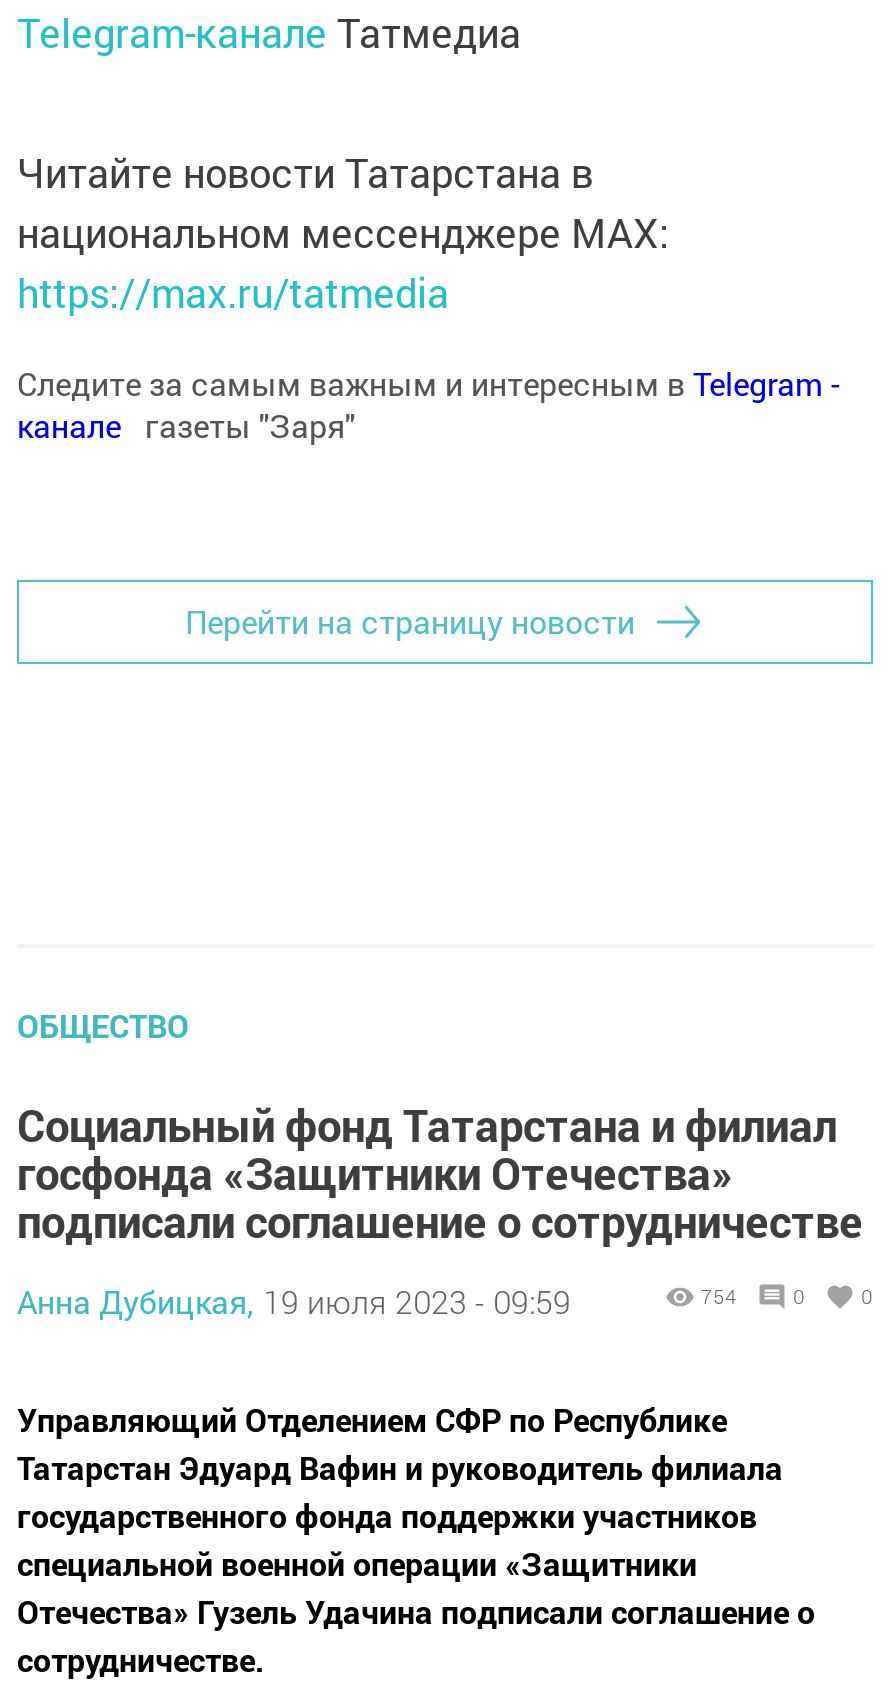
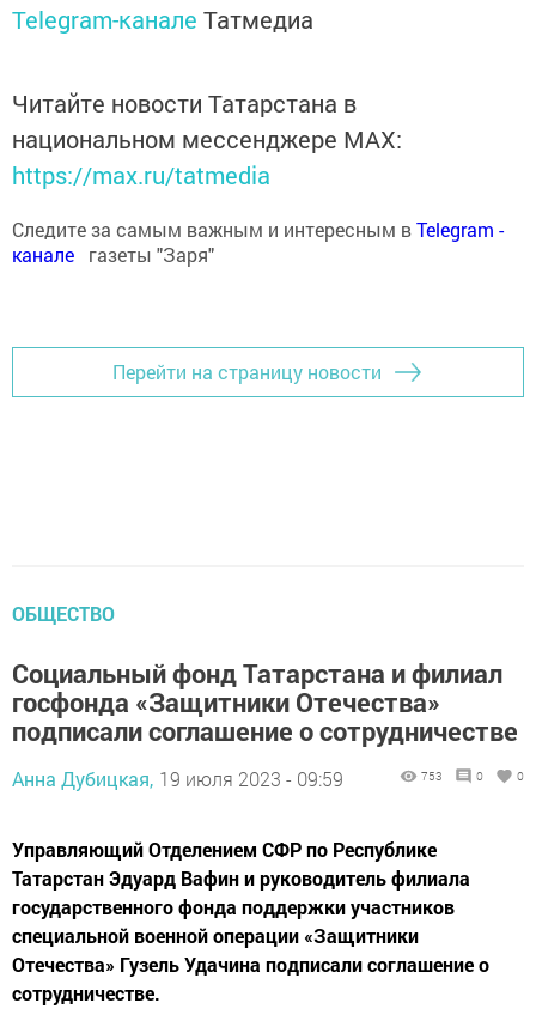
[701,1284,737,1310] 754 -> [421,768,443,784] 753

